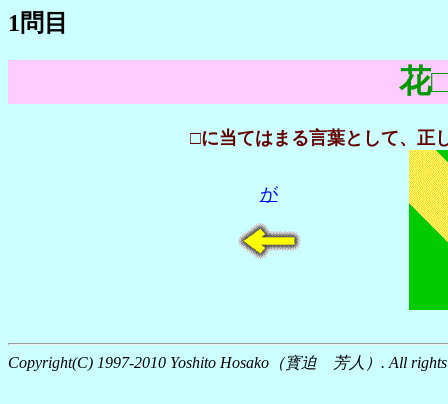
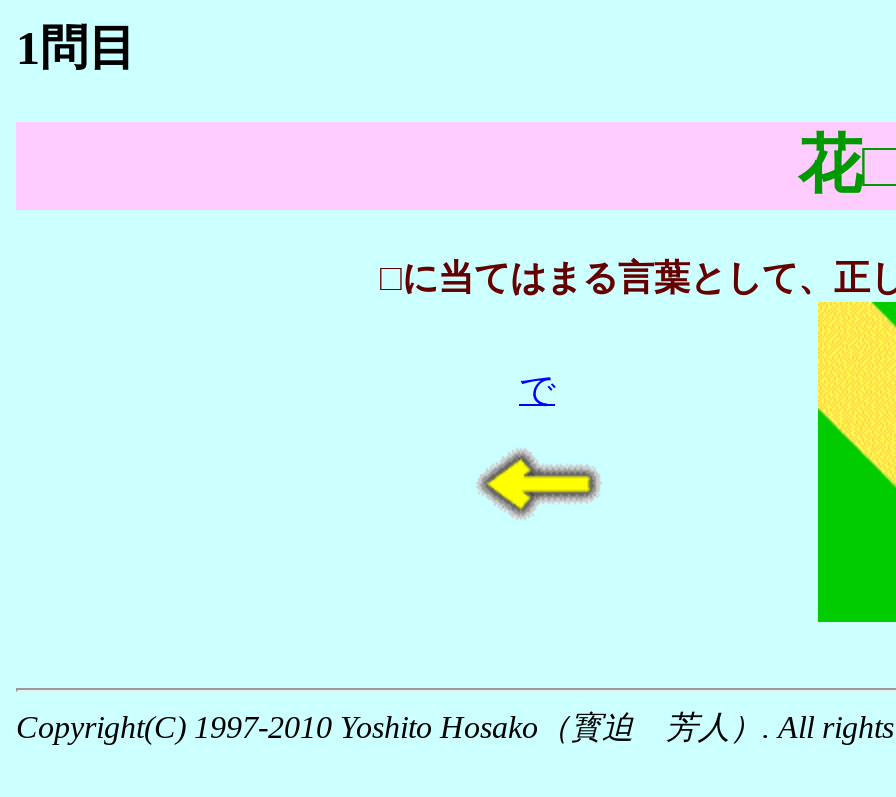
[259,184,277,204] が -> [519,370,555,410] で

